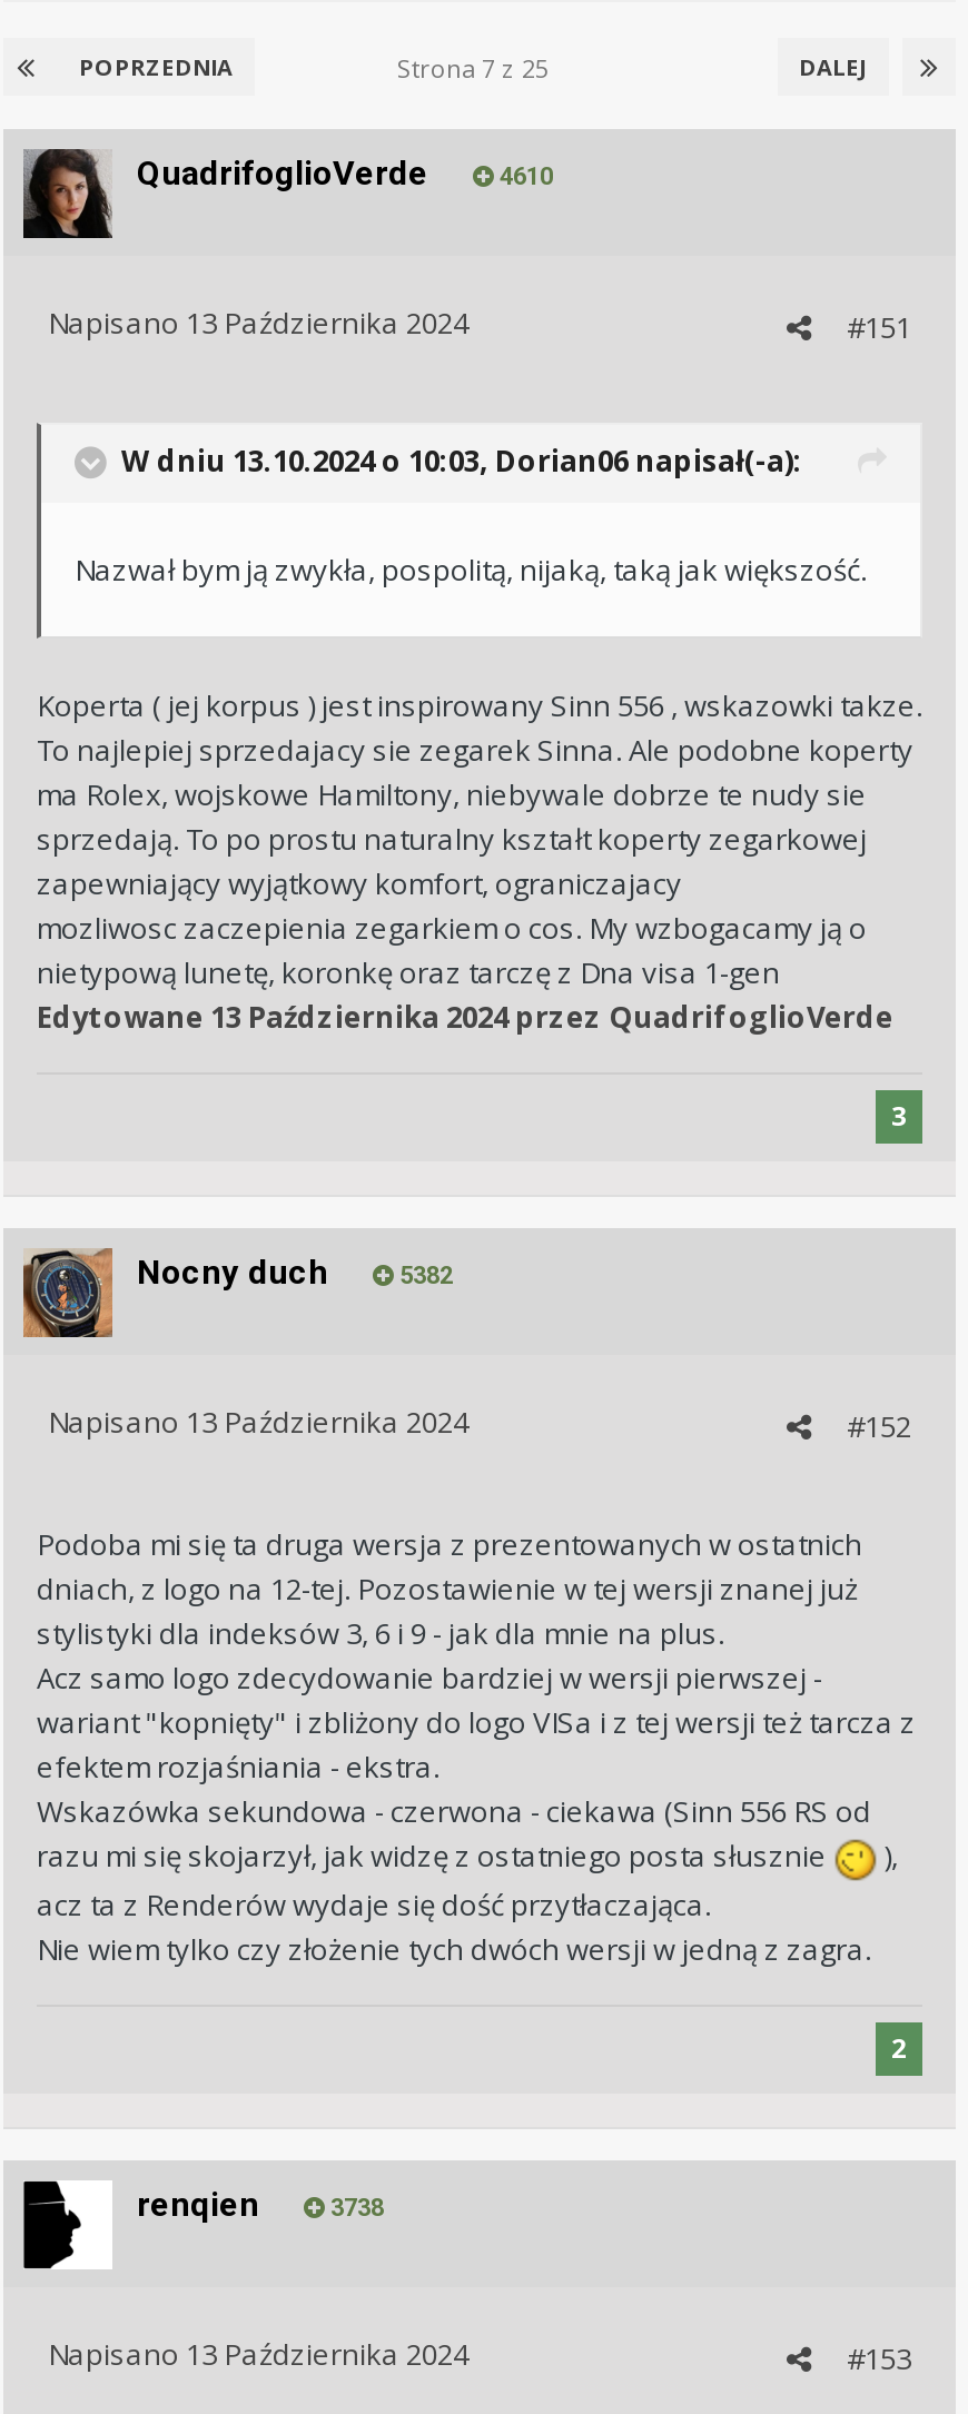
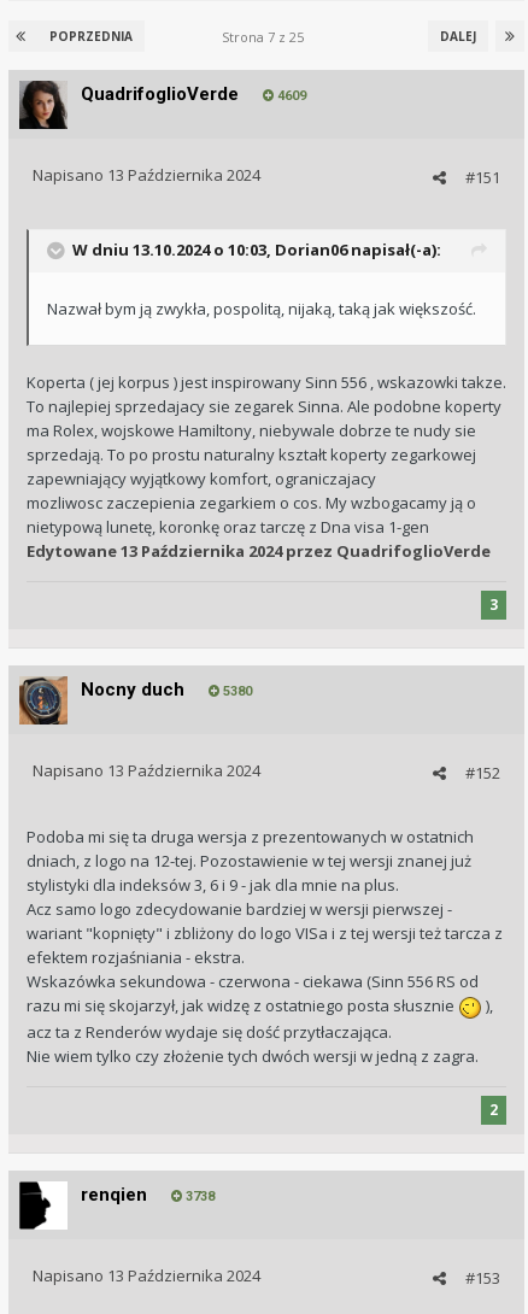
[493,162,553,191] 4610 -> [274,88,306,104] 4609
[393,1262,453,1290] 5382 -> [219,684,252,699] 5380

